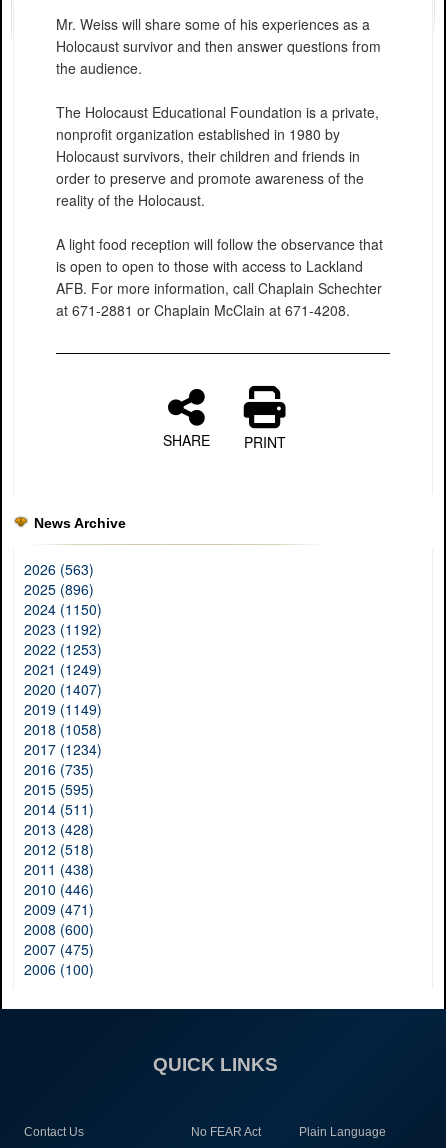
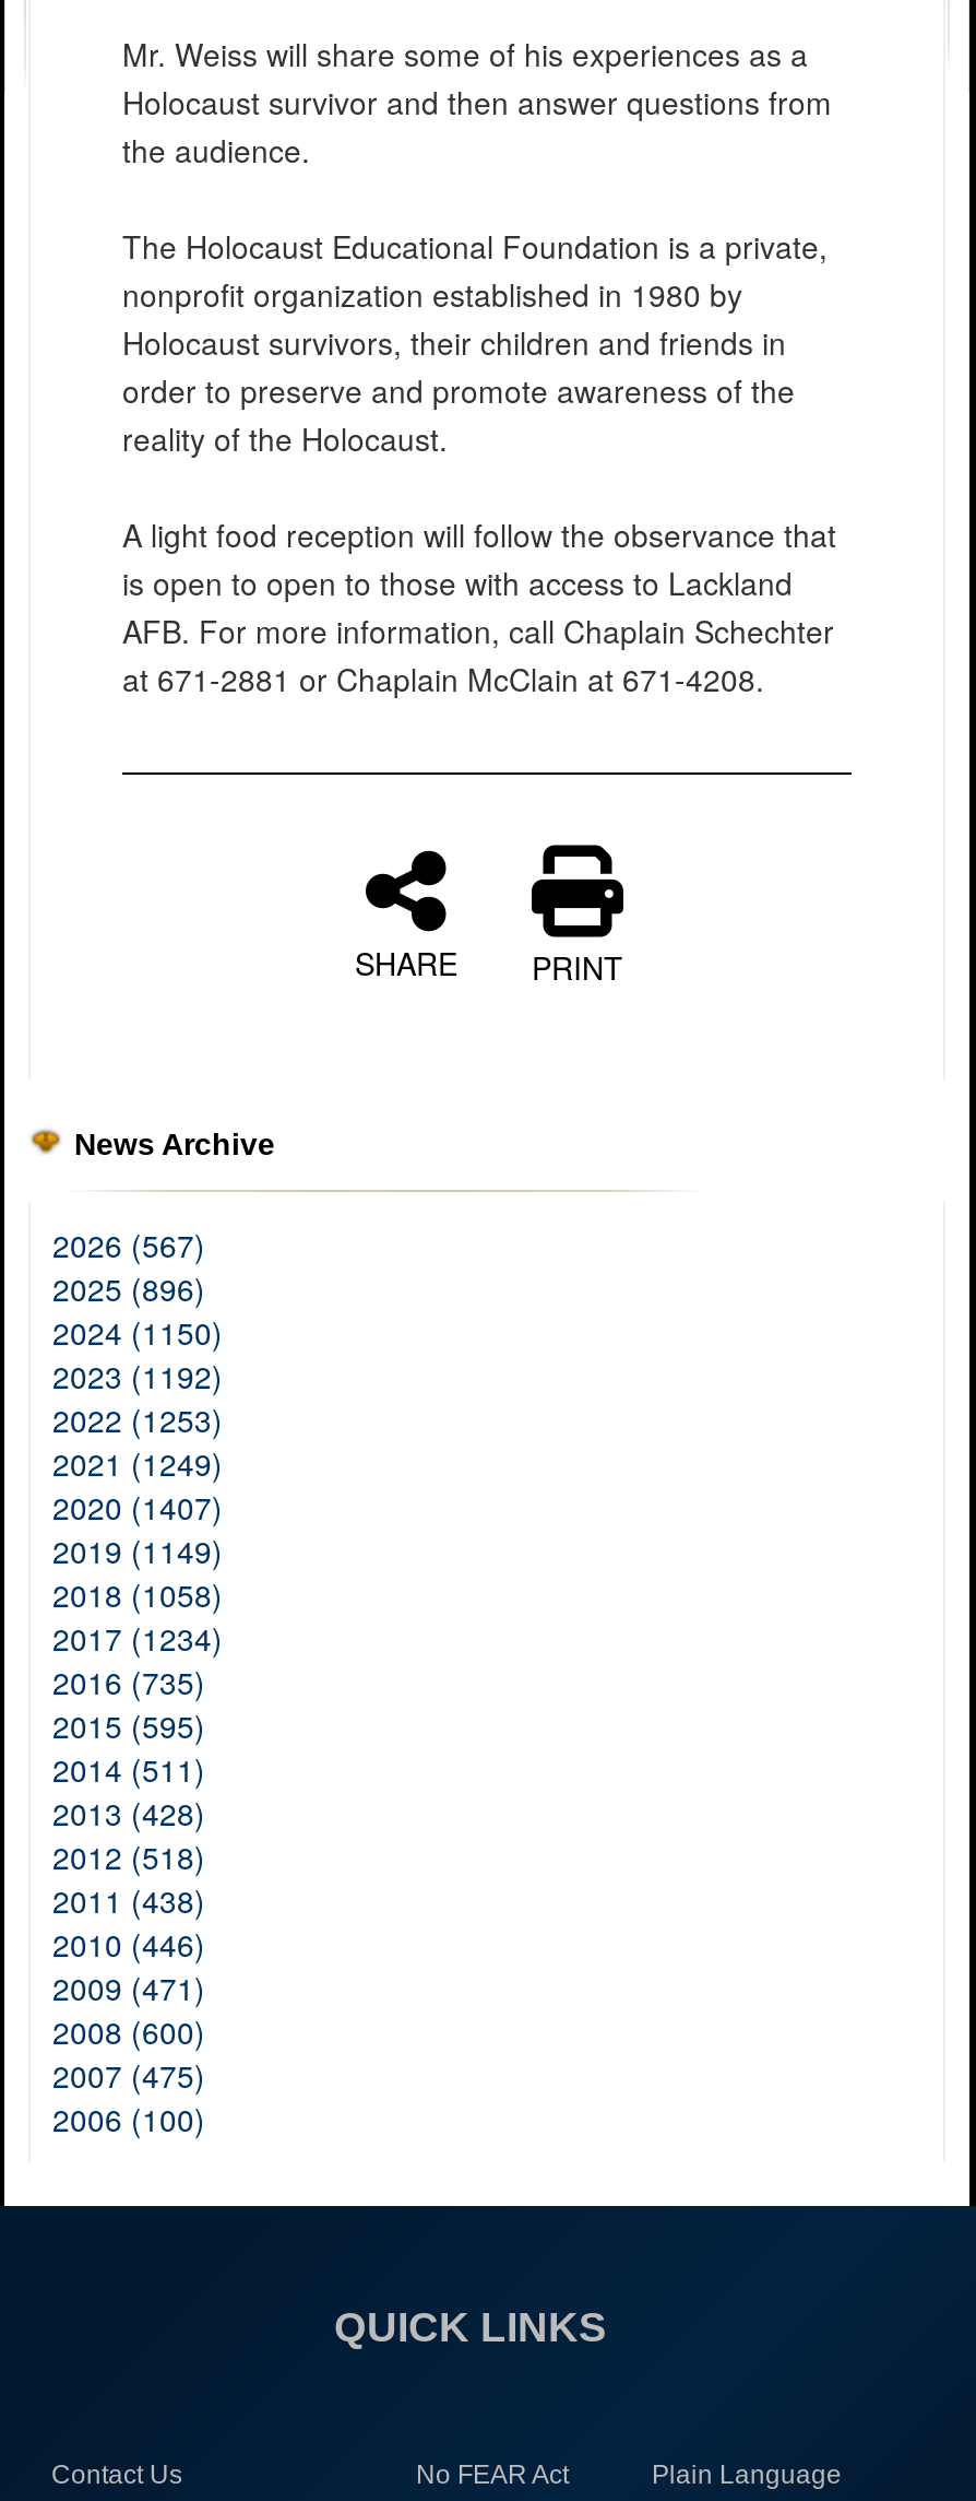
[24,559,94,579] 2026 (563) -> [52,1223,205,1266] 2026 (567)

